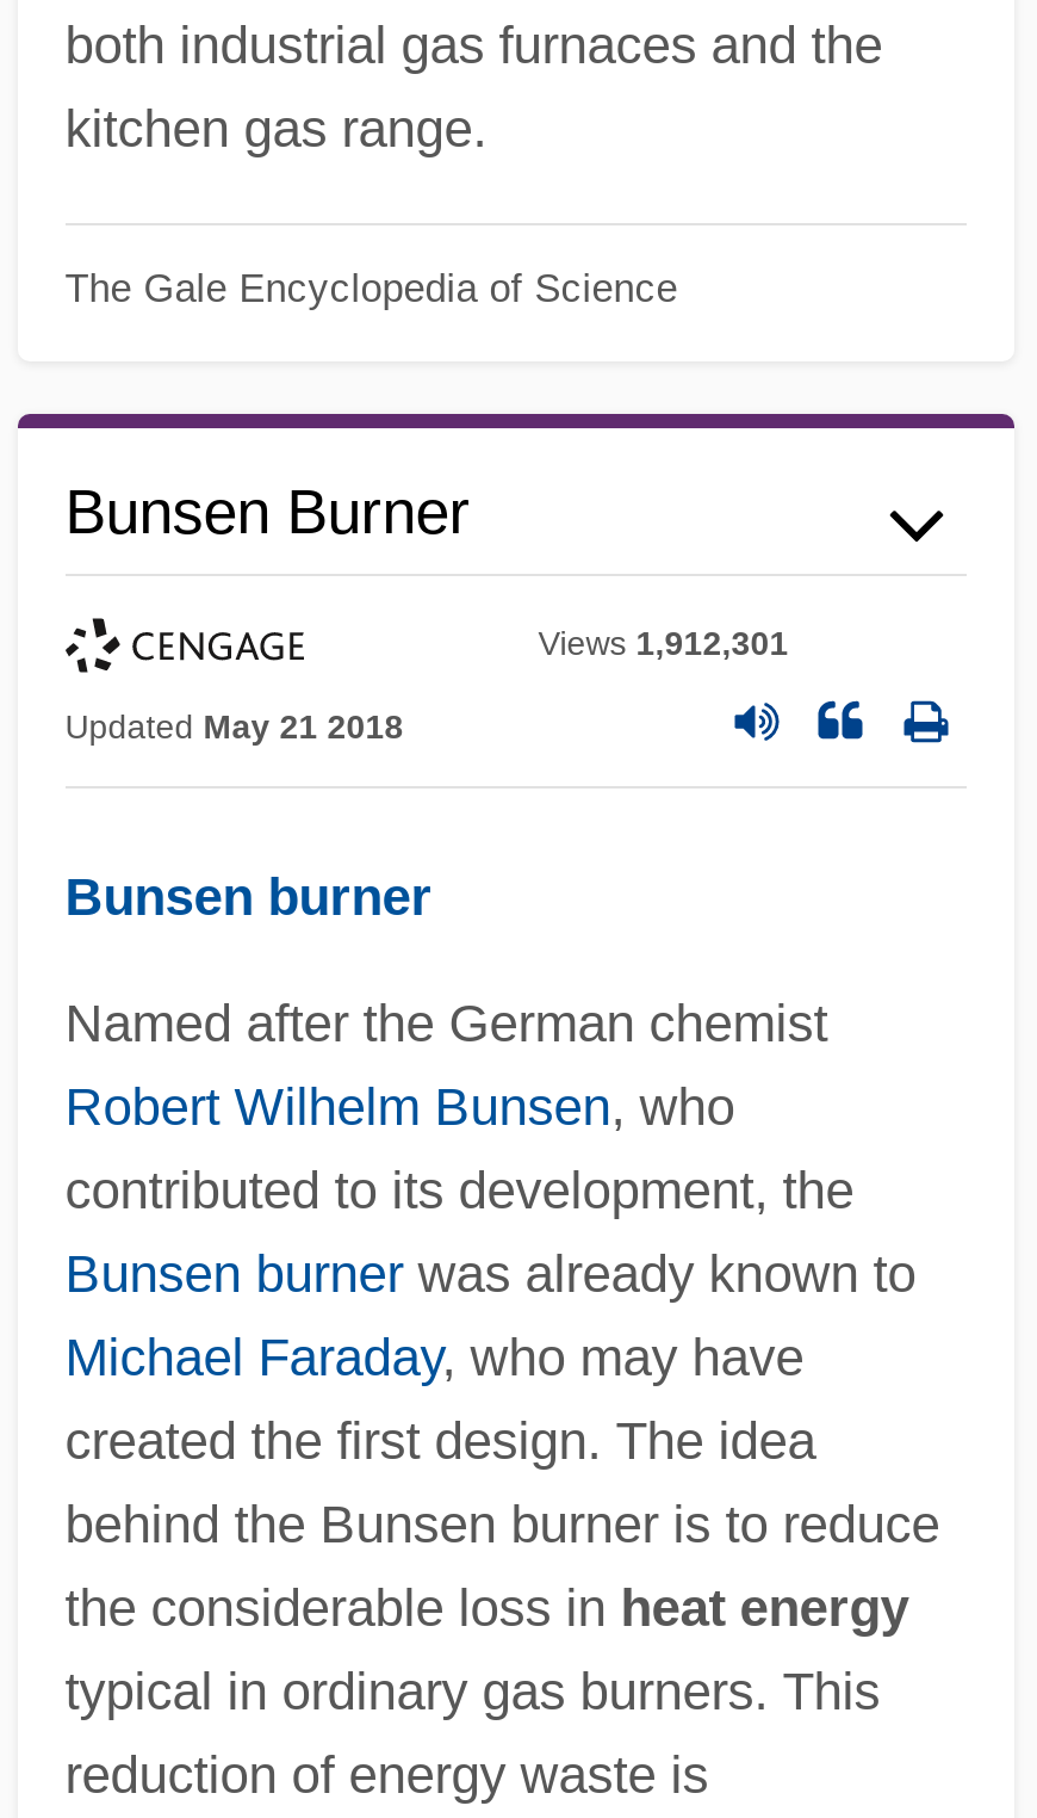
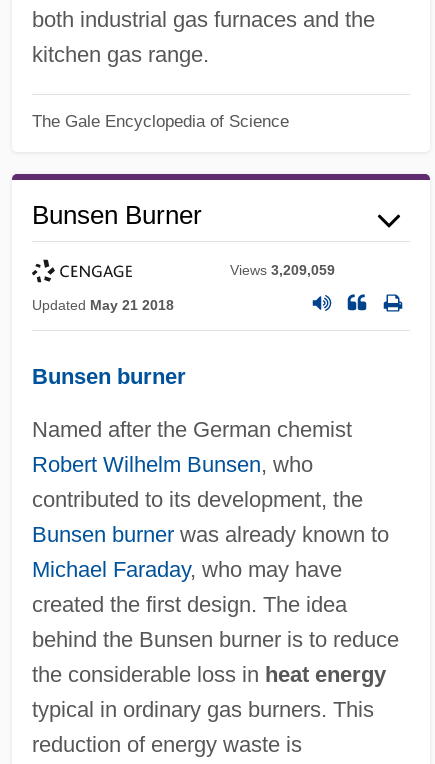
[538,624,788,662] Views 1,912,301 -> [230,262,335,278] Views 3,209,059

